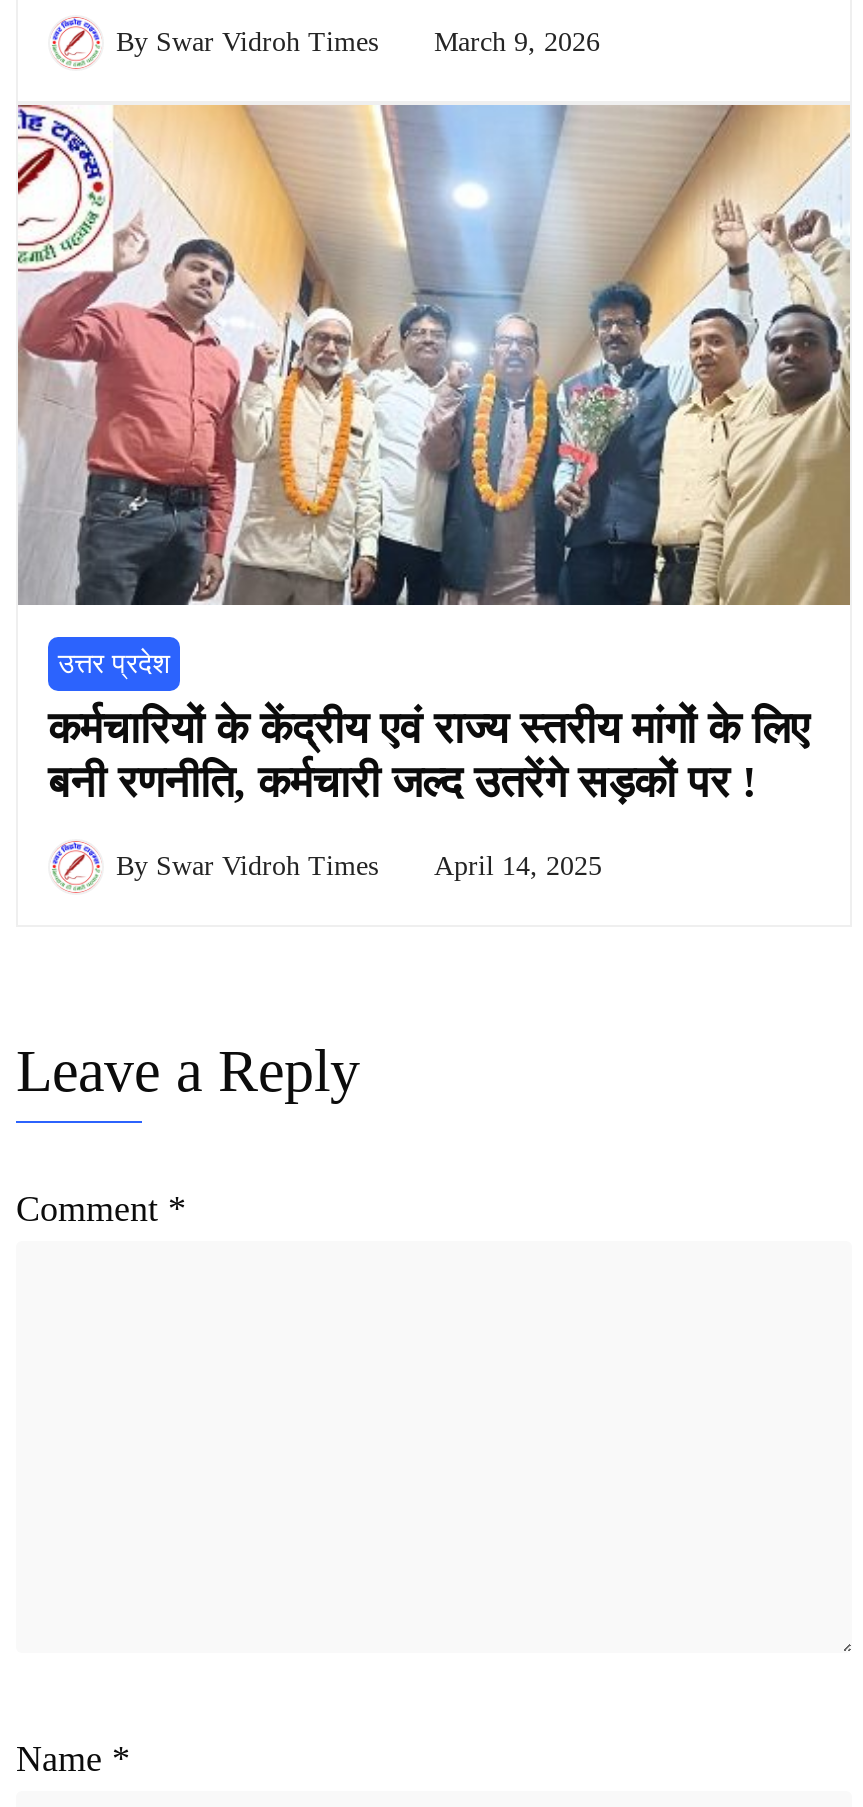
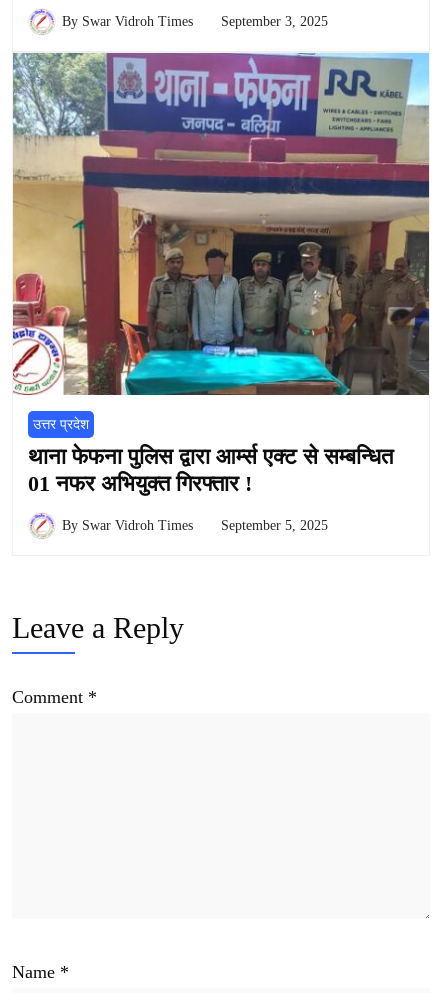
[116,26,600,56] By Swar Vidroh Times March 9, 2026 -> [62,14,328,29] By Swar Vidroh Times September 3, 2025
[16,102,852,608] [image] -> [12,52,430,396] [image]
[48,703,810,807] कर्मचारियों के केंद्रीय एवं राज्य स्तरीय मांगों के लिए | बनी रणनीति, कर्मचारी जल्द उतरेंगे सड़कों पर ! -> [28,444,393,496] थाना फेफना पुलिस द्वारा आर्म्स एक्ट से सम्बन्धित | 01 नफर अभियुक्त गिरफ्तार !
[116,851,602,881] By Swar Vidroh Times April 14, 2025 -> [62,518,328,533] By Swar Vidroh Times September 5, 2025

